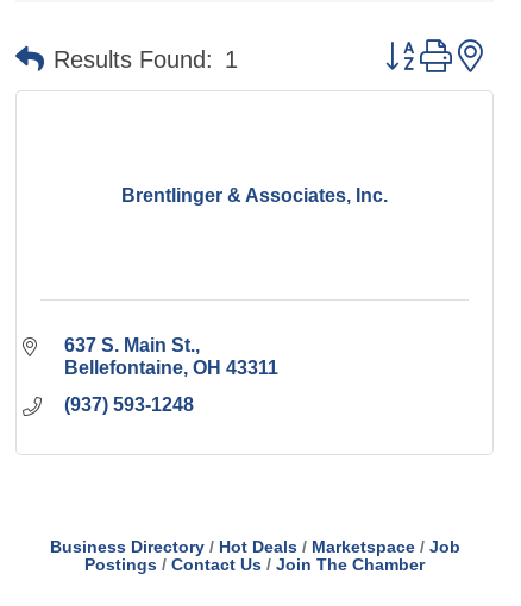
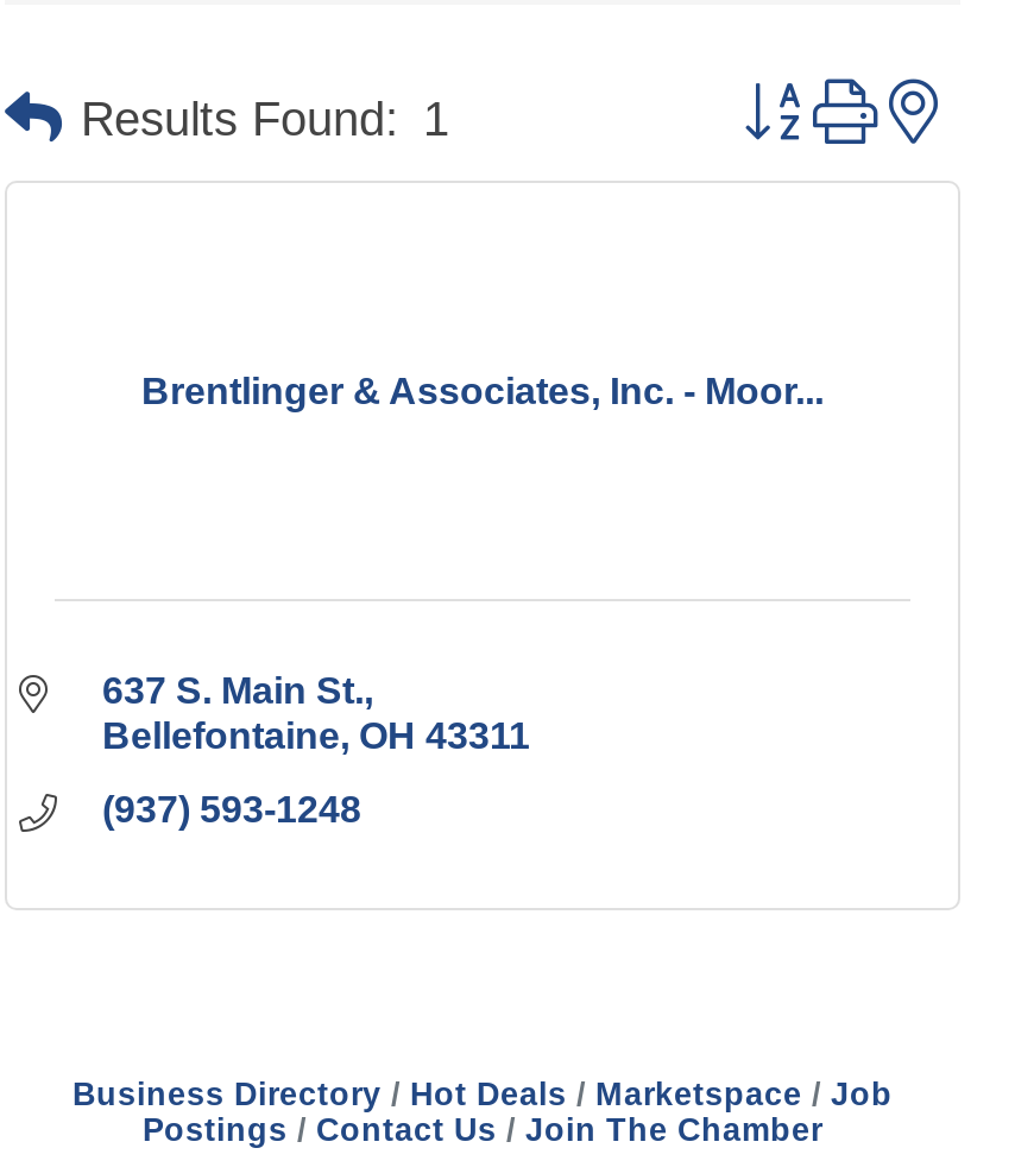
[121,185,388,205] Brentlinger & Associates, Inc. -> [141,370,824,410] Brentlinger & Associates, Inc. - Moor...

